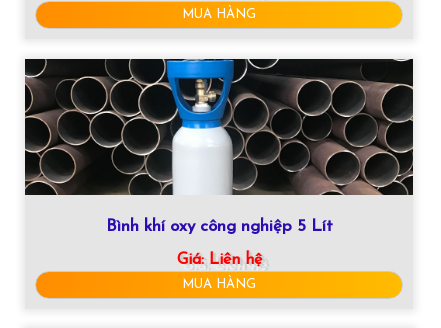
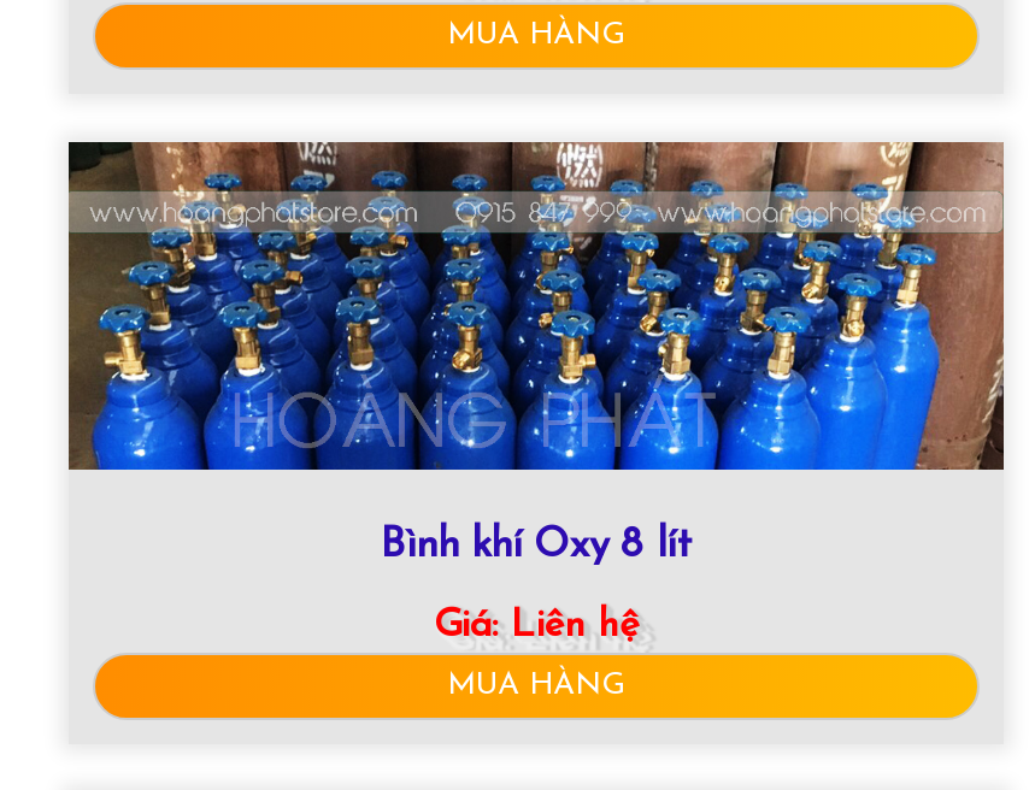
[25,58,414,235] [image] | Bình khí oxy công nghiệp 5 Lít -> [66,140,1006,567] [image] | Bình khí Oxy 8 lít

